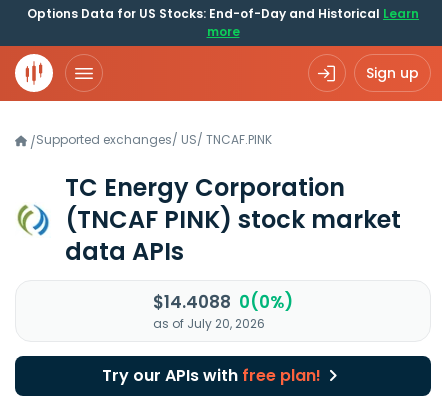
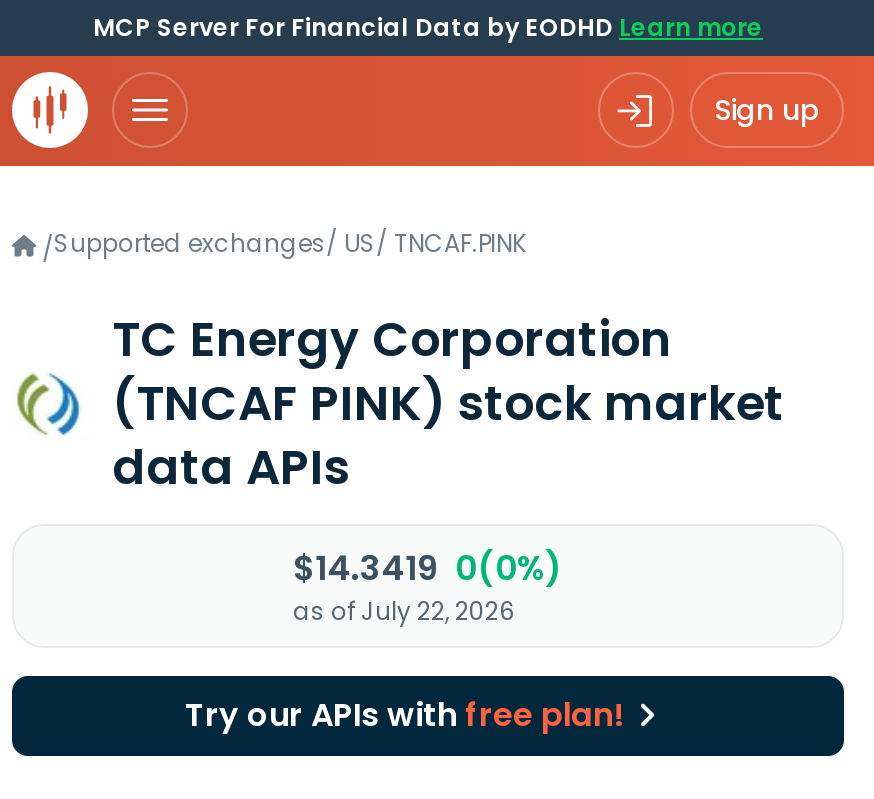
[27,5,419,40] Options Data for US Stocks: End-of-Day and Historical Learn | more -> [93,10,763,44] MCP Server For Financial Data by EODHD Learn more
[153,290,293,314] $14.4088 0(0%) -> [293,544,563,592] $14.3419 0(0%)
[153,315,265,332] as of July 20, 2026 -> [293,594,515,628] as of July 22, 2026

